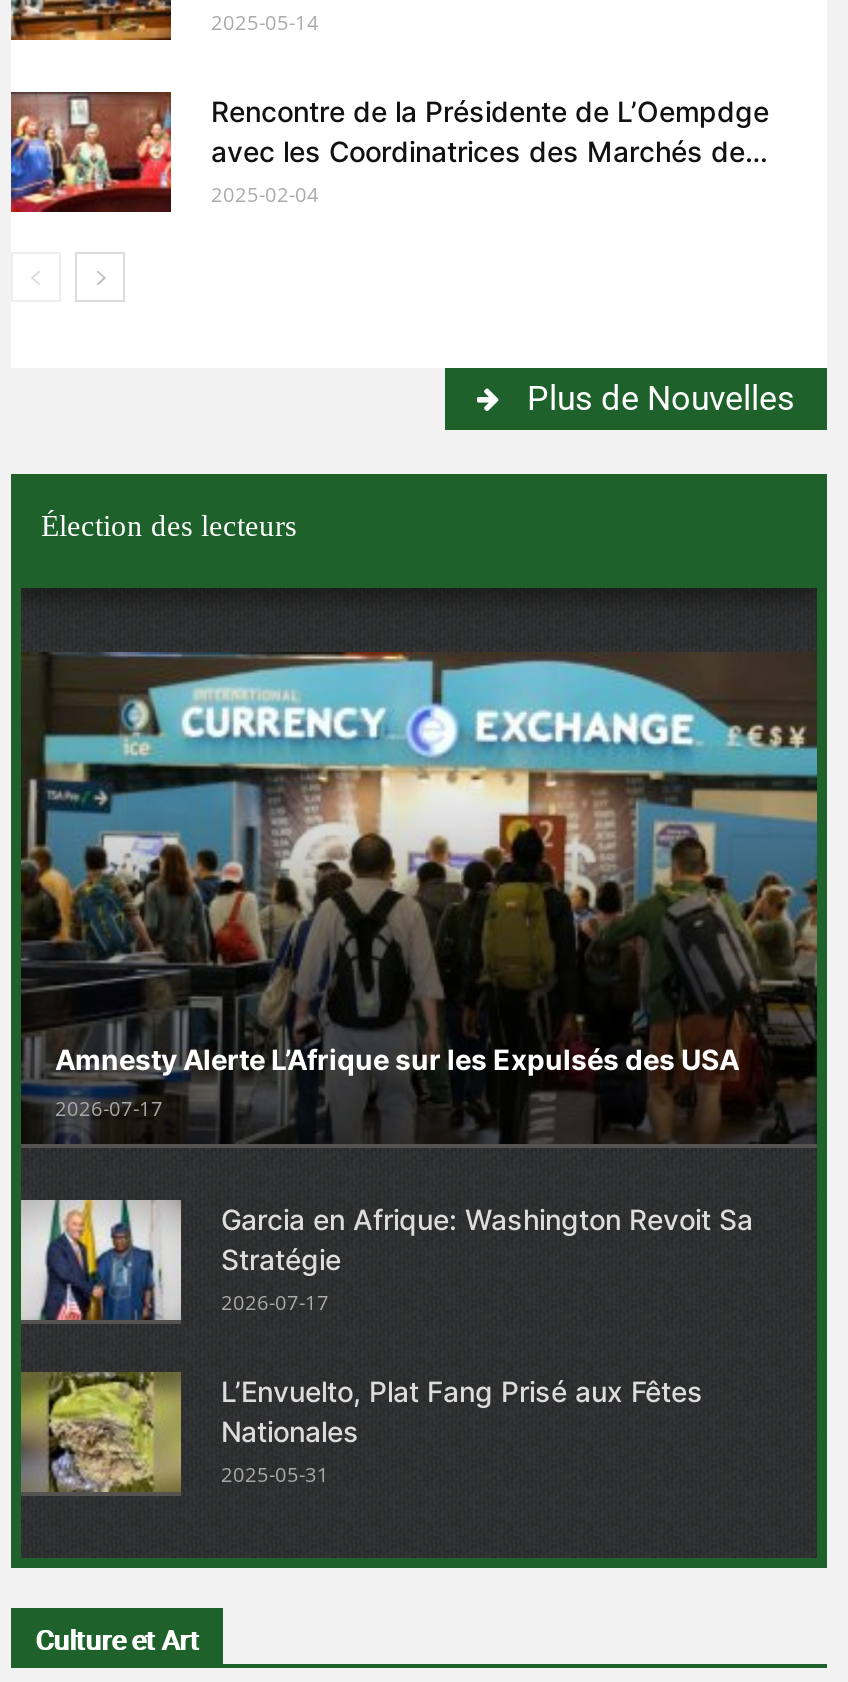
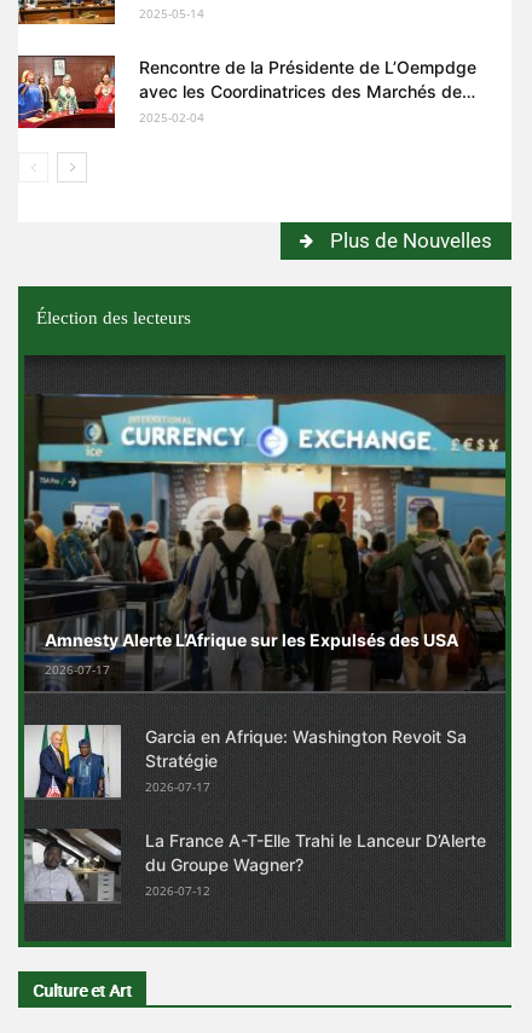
[21,1372,703,1492] [image] | L’Envuelto, Plat Fang Prisé aux Fêtes | Nationales | 2025-05-31 -> [23,829,486,903] [image] | La France A-T-Elle Trahi le Lanceur D’Alerte | du Groupe Wagner? | 2026-07-12

